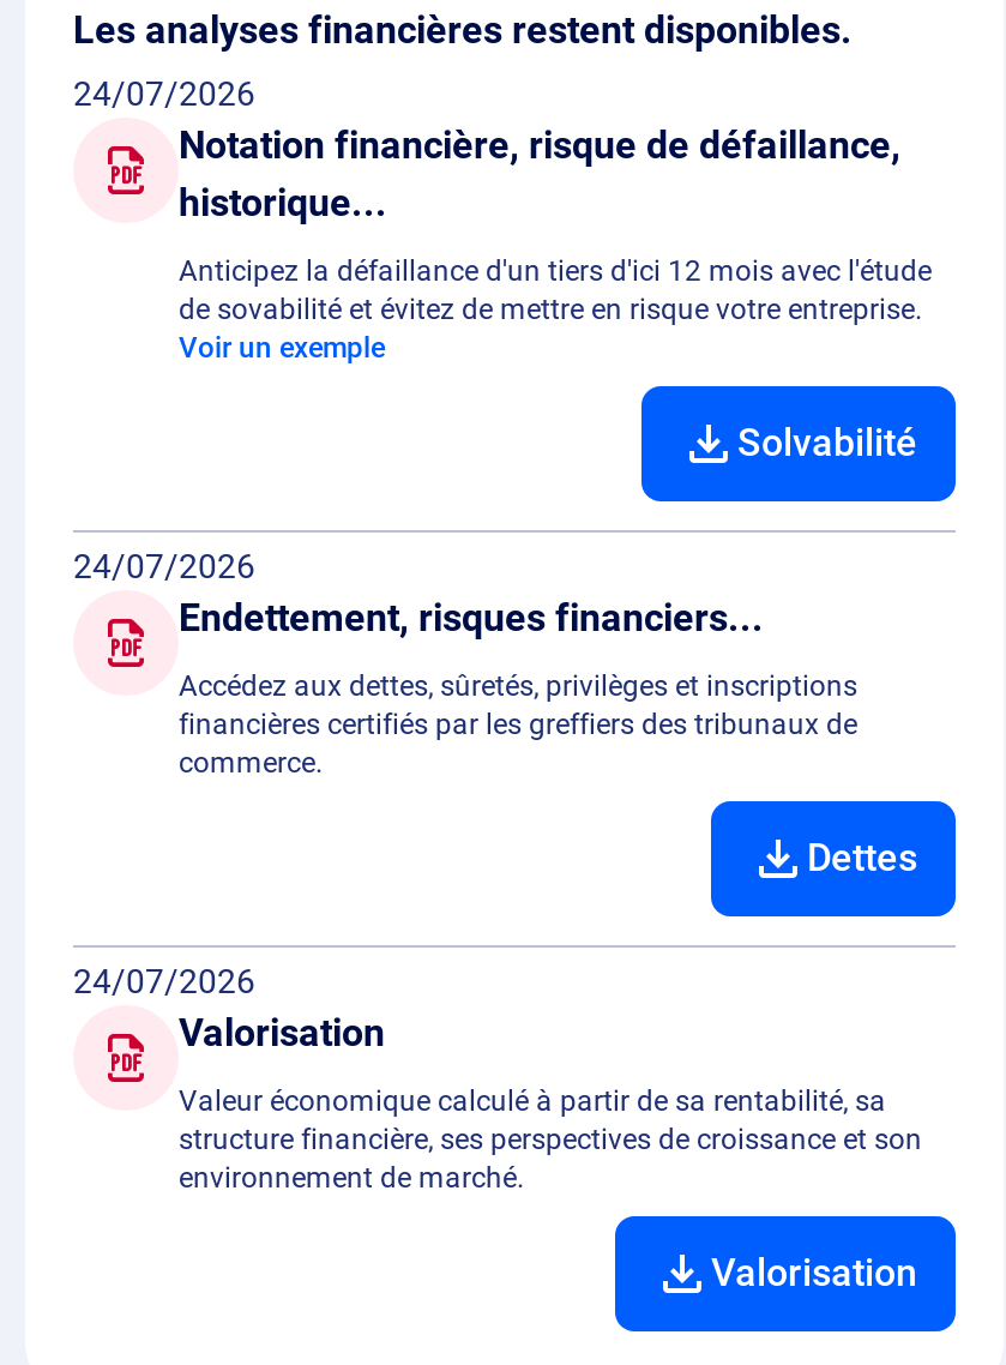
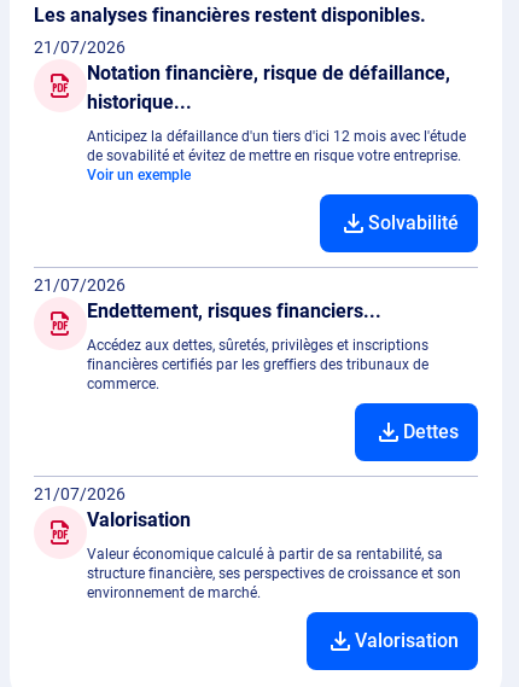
[73,74,255,113] 24/07/2026 -> [34,37,126,57] 21/07/2026
[73,547,255,585] 24/07/2026 -> [34,275,126,295] 21/07/2026
[73,962,255,1000] 24/07/2026 -> [34,484,126,503] 21/07/2026

